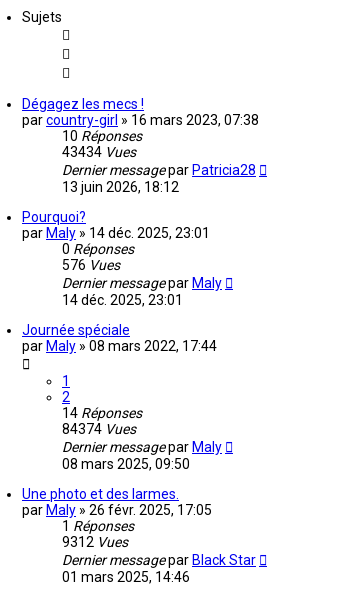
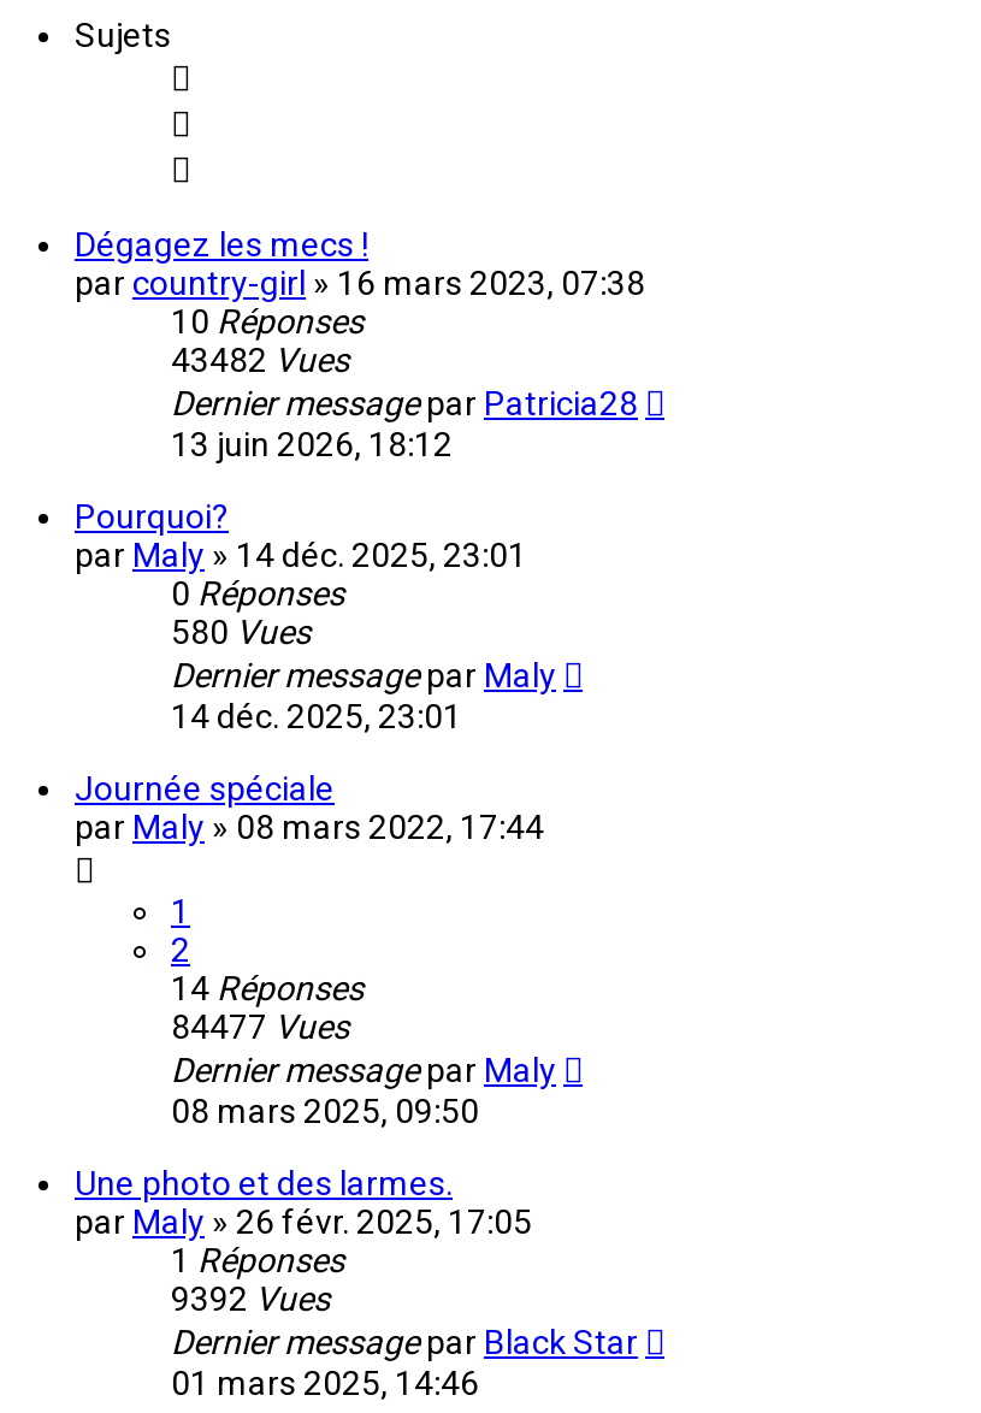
[62,144,136,160] 43434 Vues -> [171,341,349,379] 43482 Vues
[62,257,120,273] 576 Vues -> [171,613,311,651] 580 Vues
[62,421,136,437] 84374 Vues -> [171,1008,349,1046] 84477 Vues
[62,534,128,550] 9312 Vues -> [171,1280,330,1318] 9392 Vues

